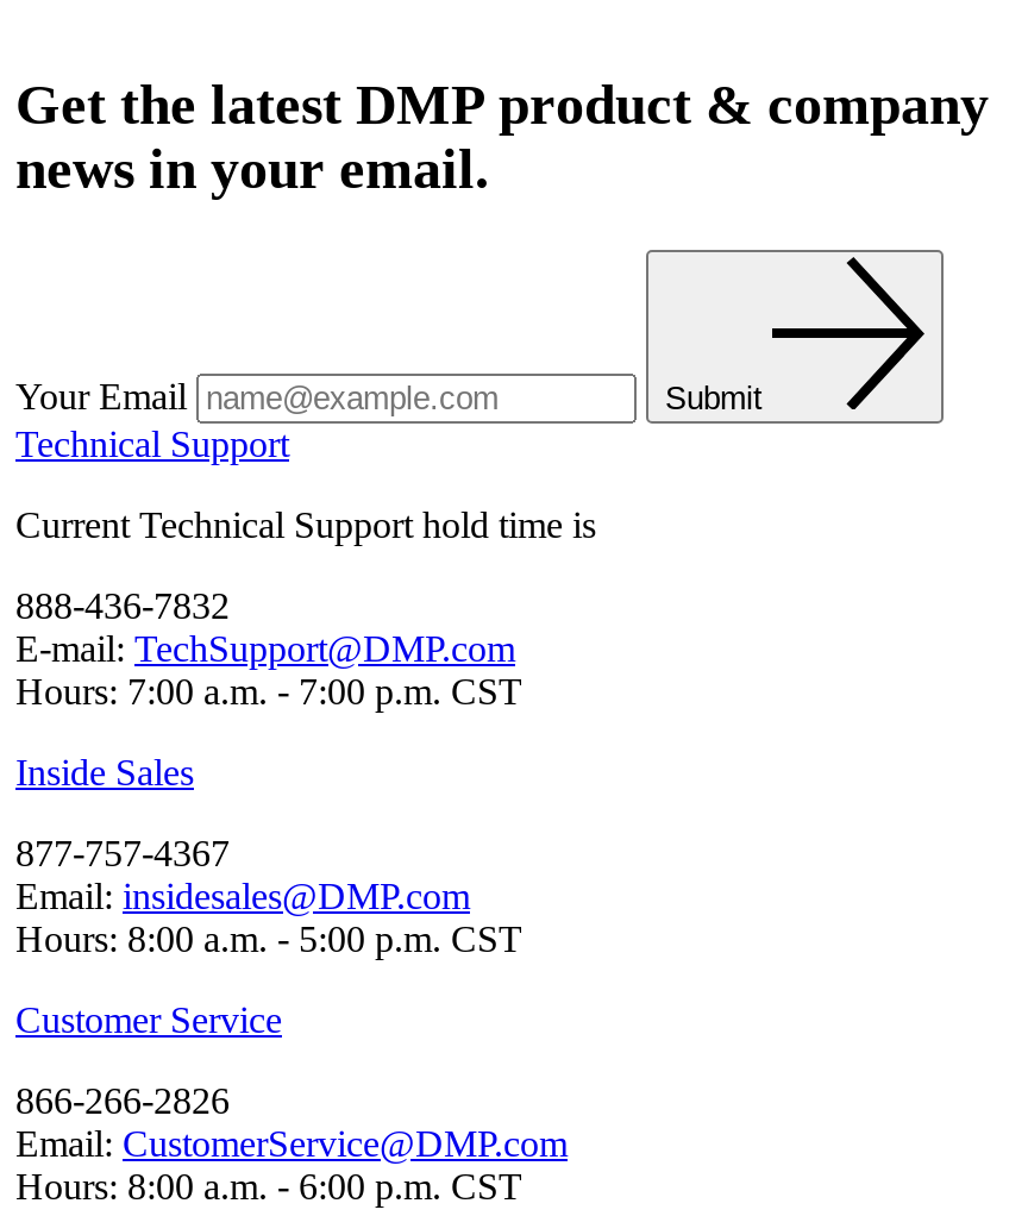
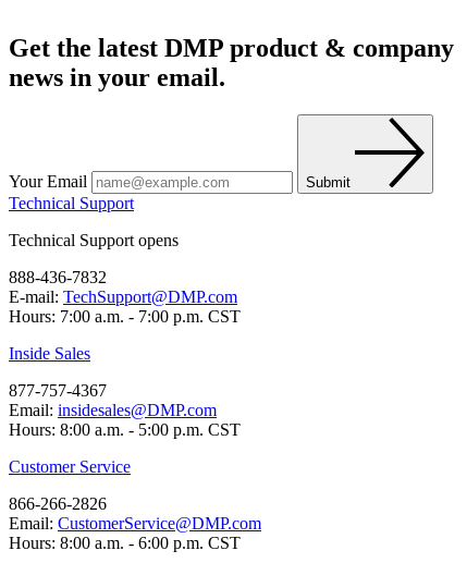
[15,504,596,545] Current Technical Support hold time is -> [9,231,179,249] Technical Support opens

